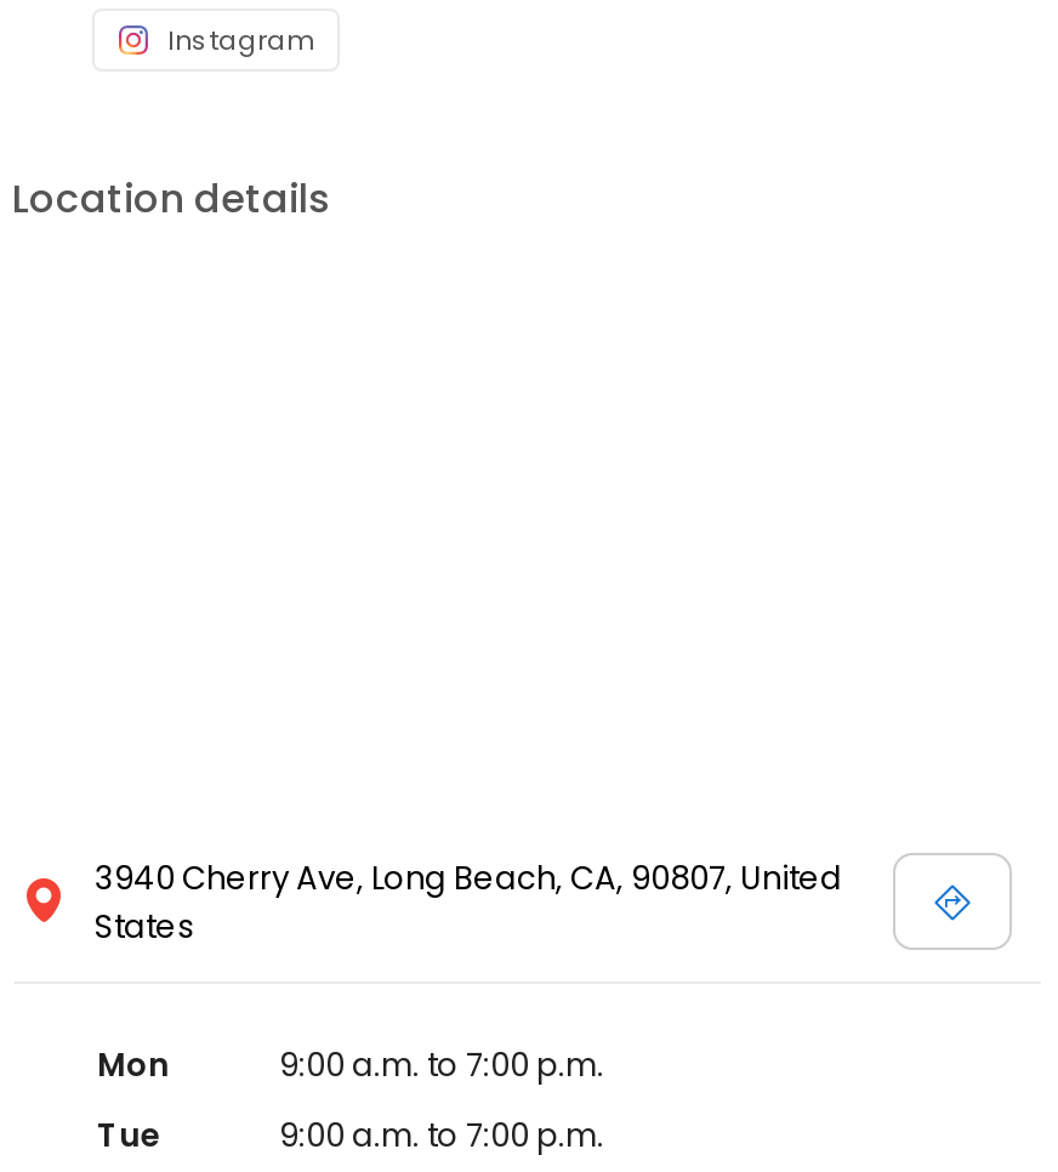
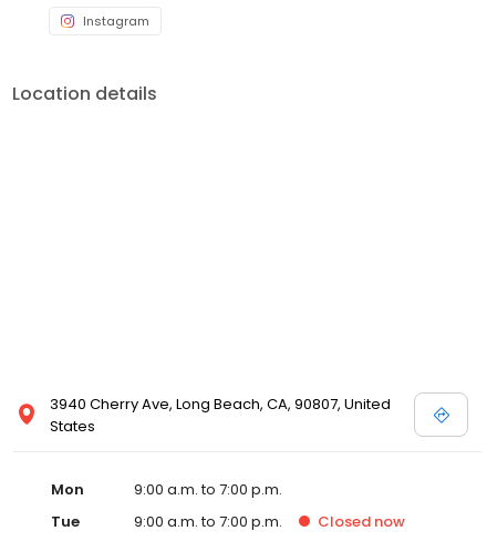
none -> [318,511,405,532] Closed now

